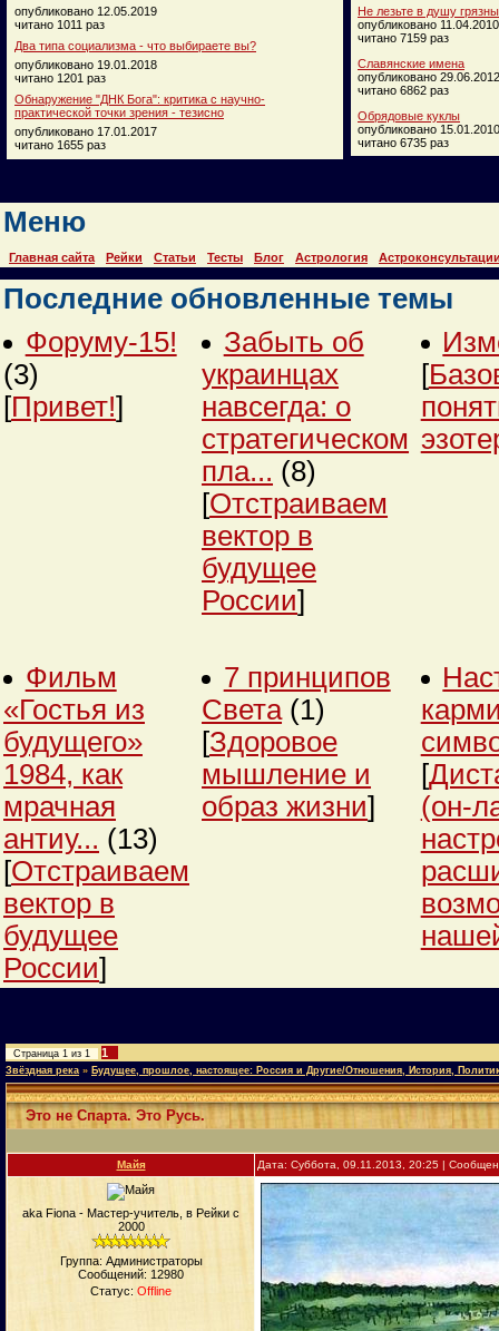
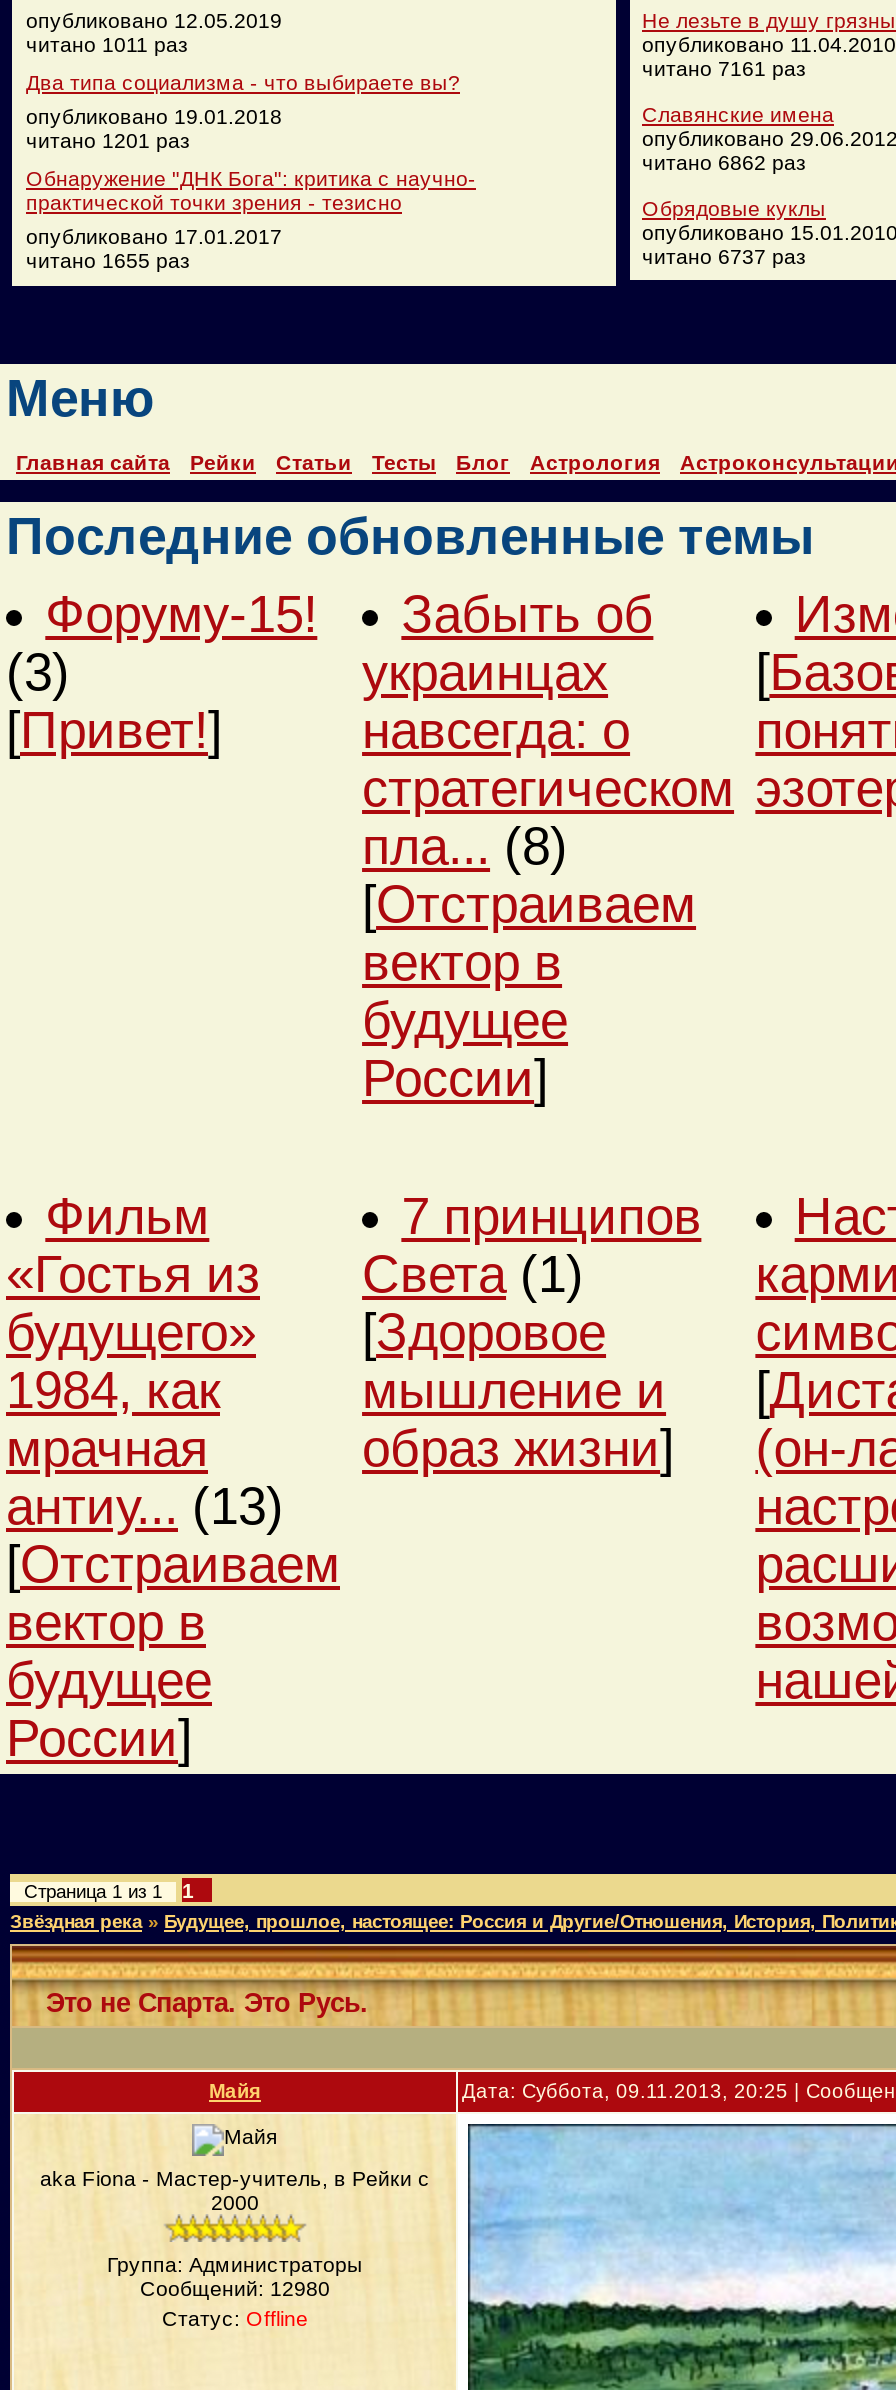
[358,31,449,44] читано 7159 раз -> [642,55,806,79] читано 7161 раз
[358,135,449,149] читано 6735 раз -> [642,243,806,267] читано 6737 раз

